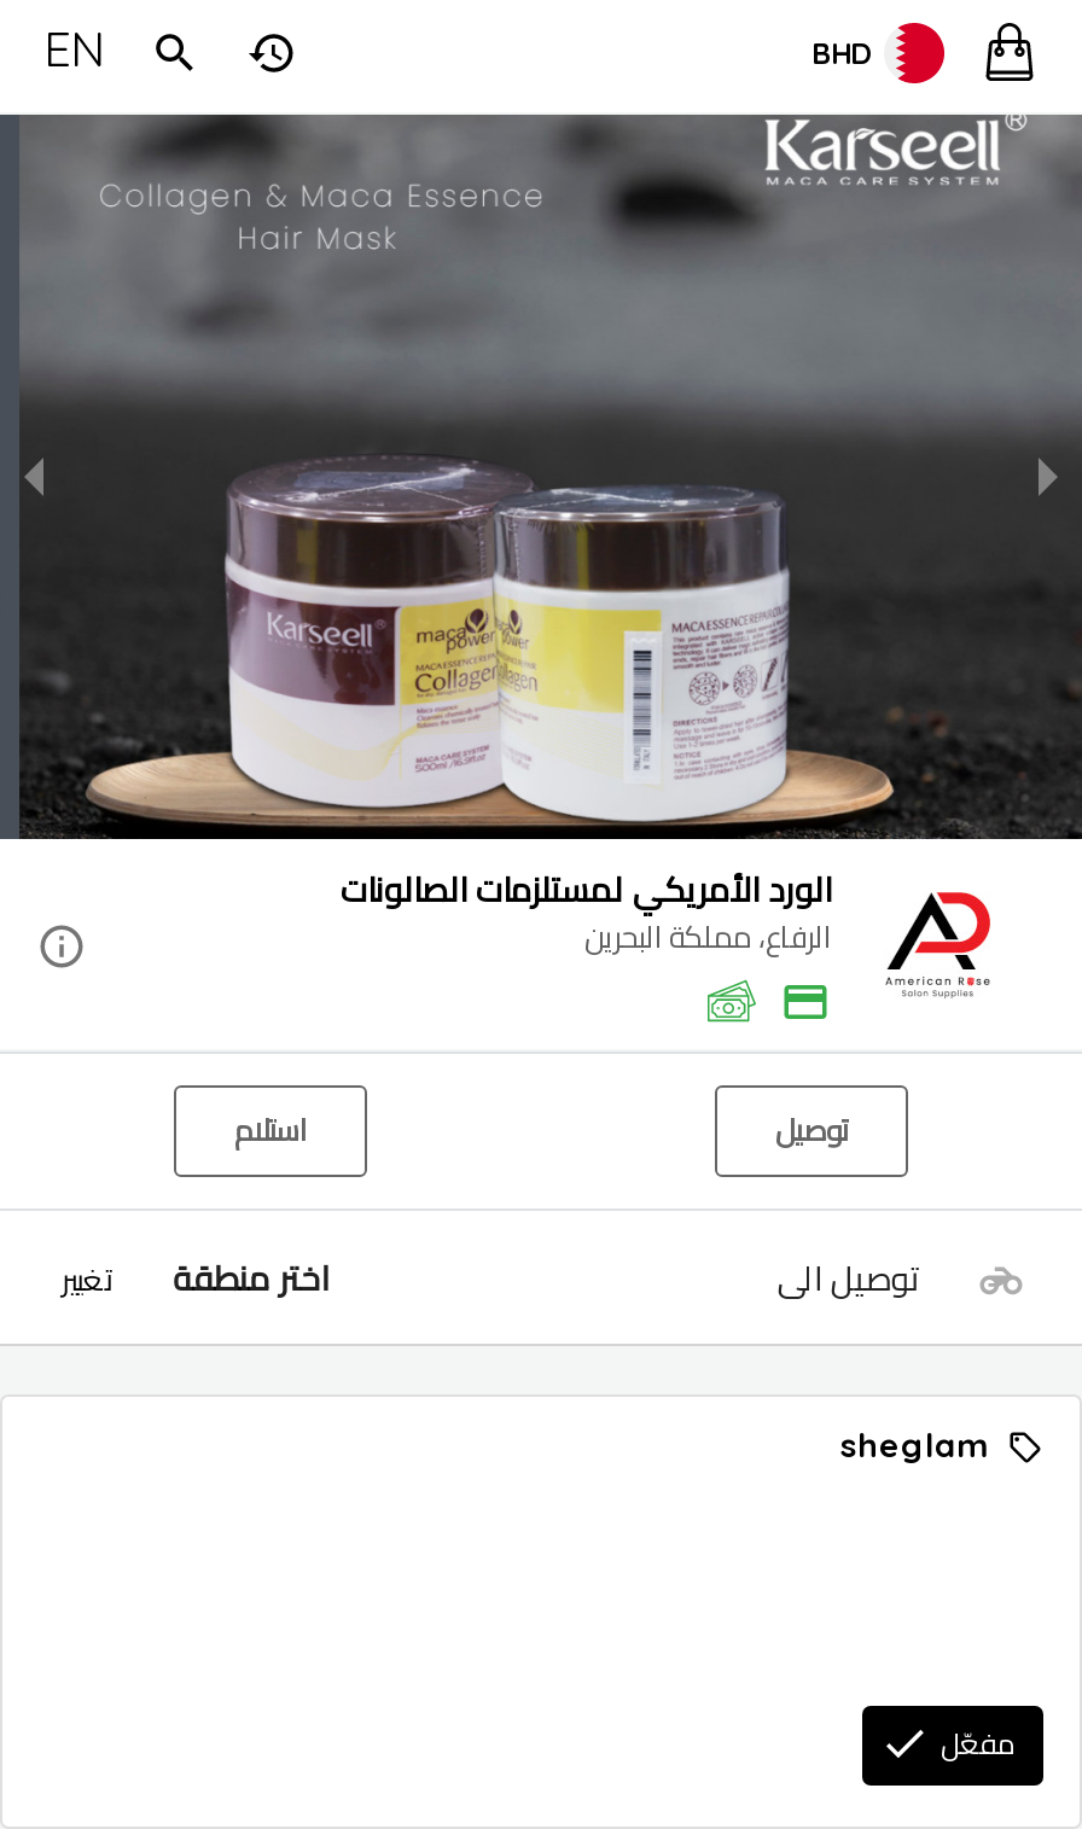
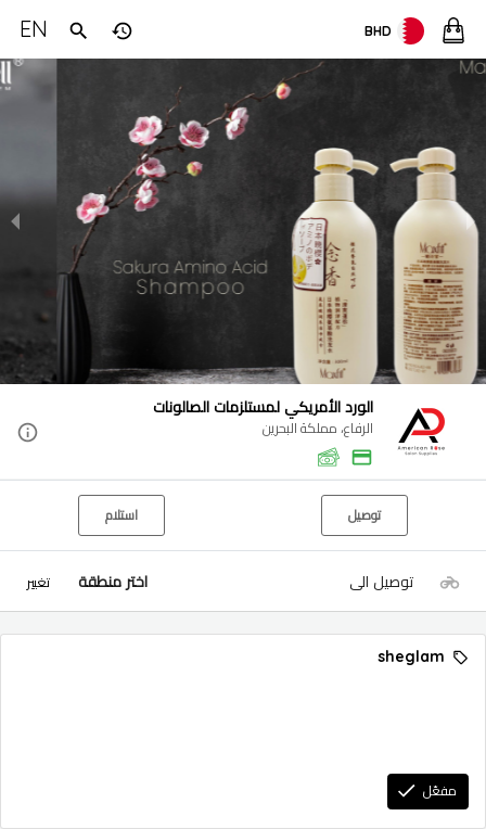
[7,115,1075,841] [image] -> [3,59,483,385] [image]

